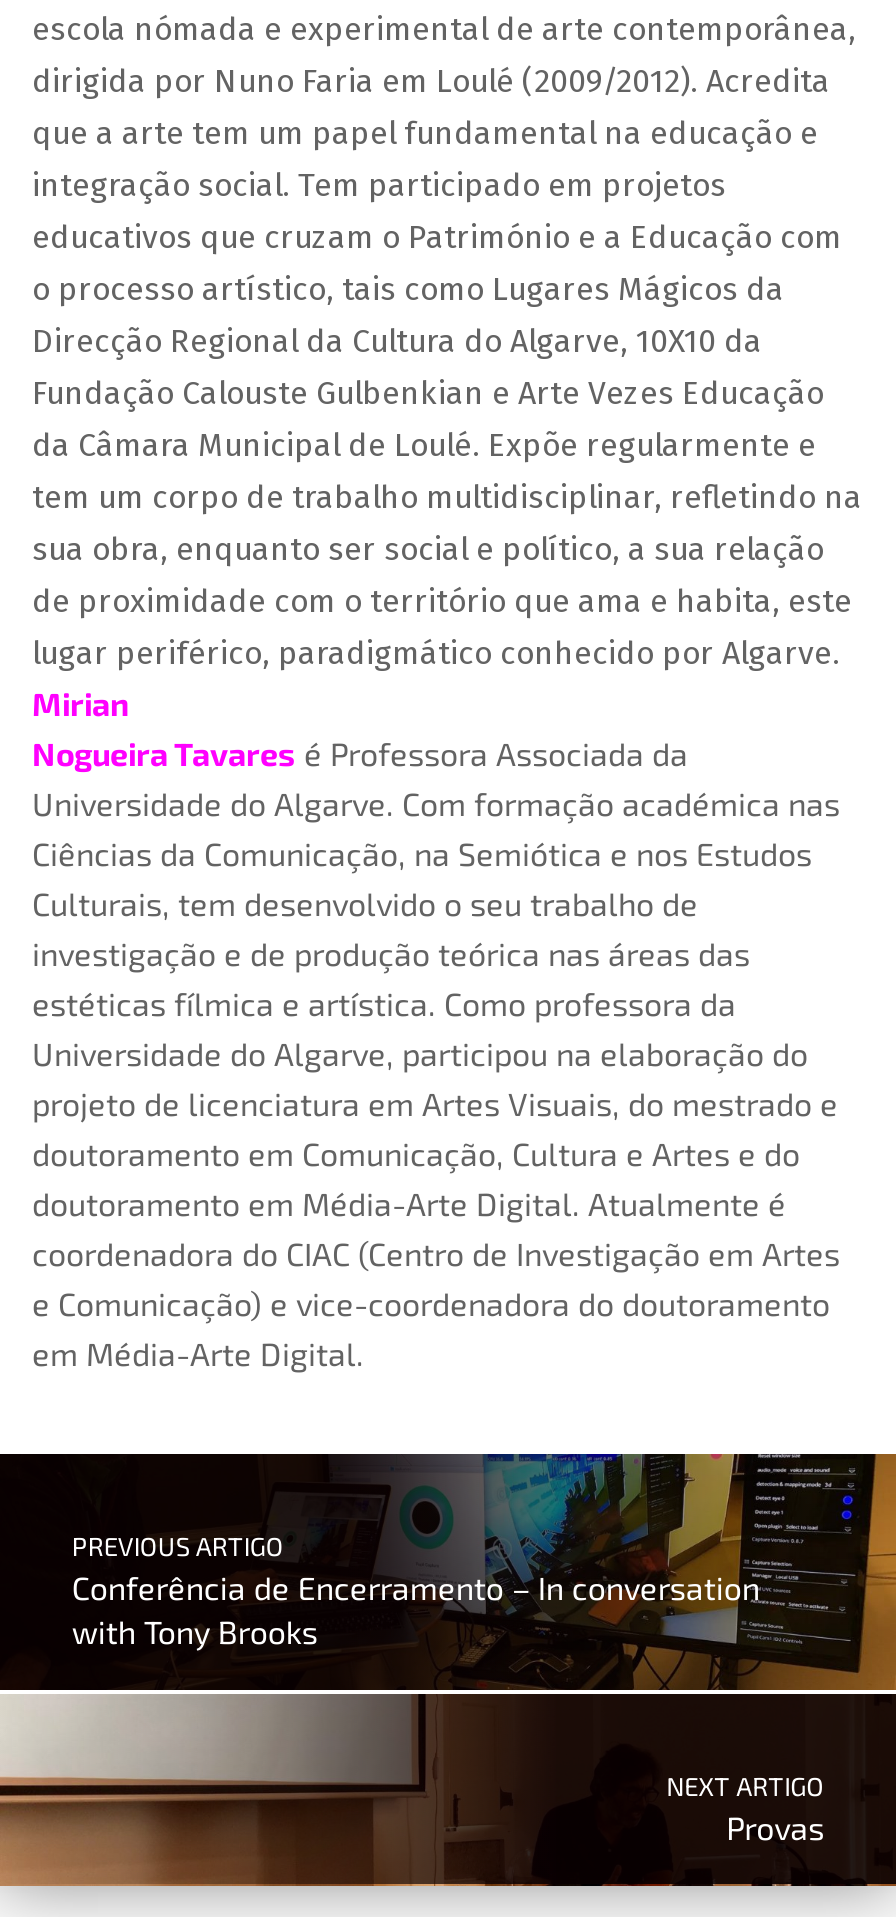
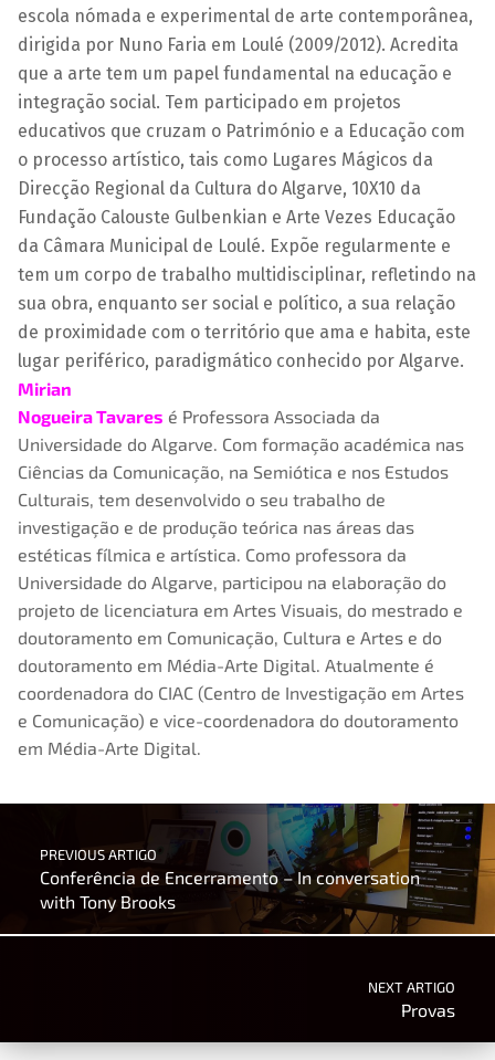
[6,1692,546,1888] [image] -> none

